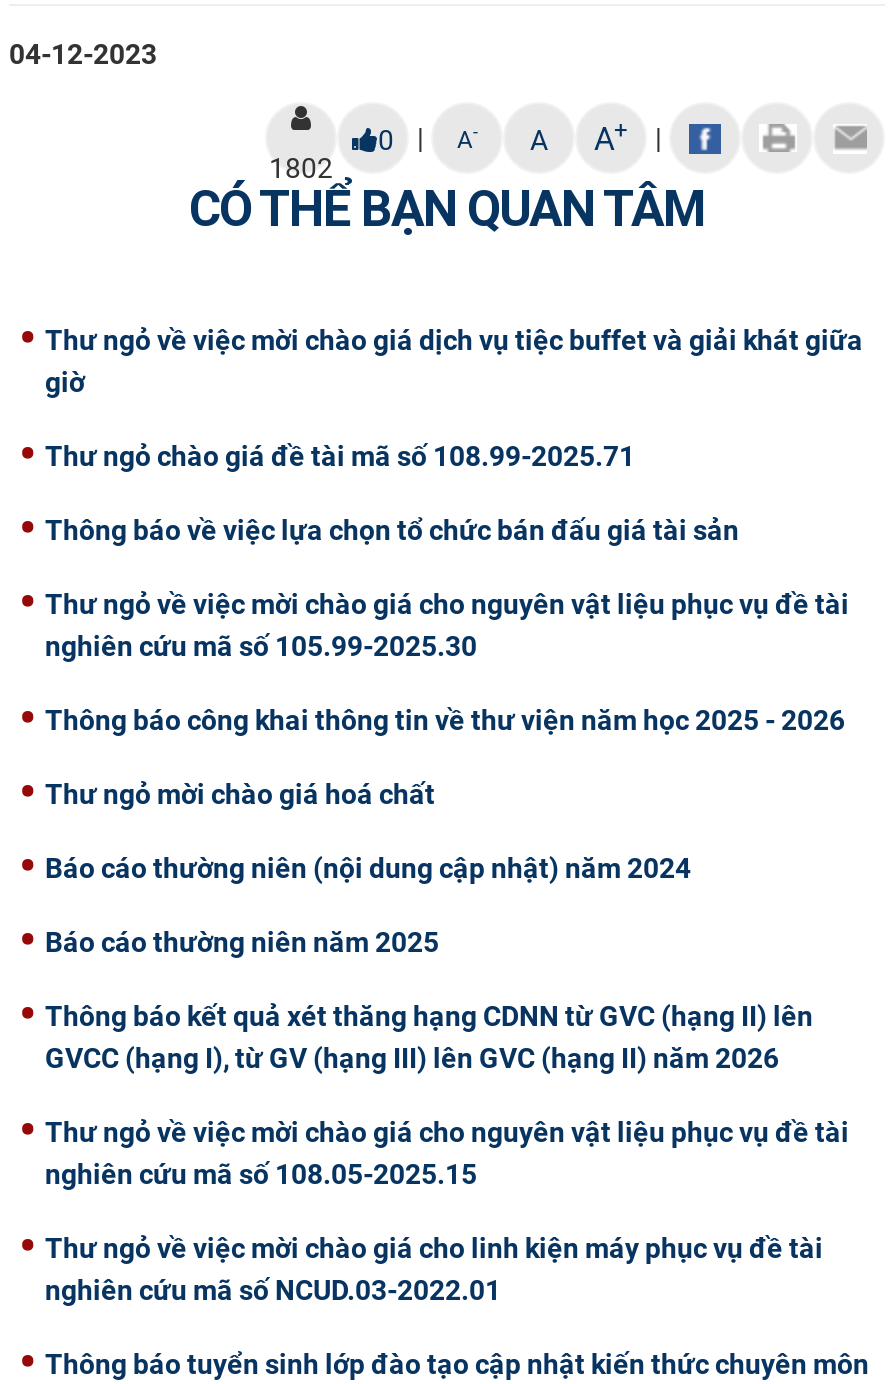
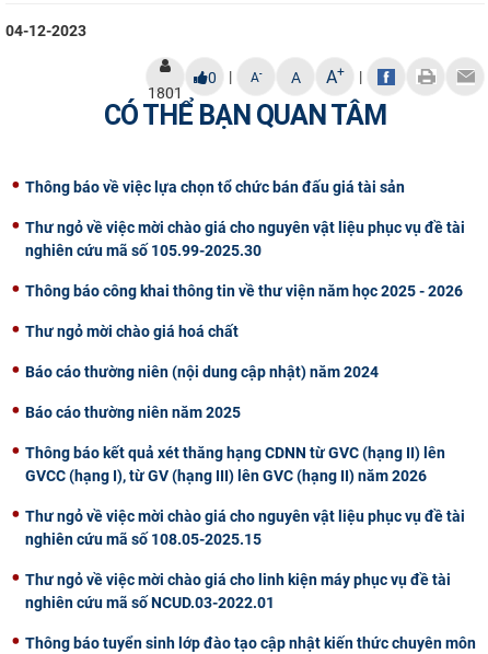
[269,151,333,183] 1802 -> [148,84,183,101] 1801
[45,323,863,471] Thư ngỏ về việc mời chào giá dịch vụ tiệc buffet và giải khát giữa | giờ | Thư ngỏ chào giá đề tài mã số 108.99-2025.71 -> none

